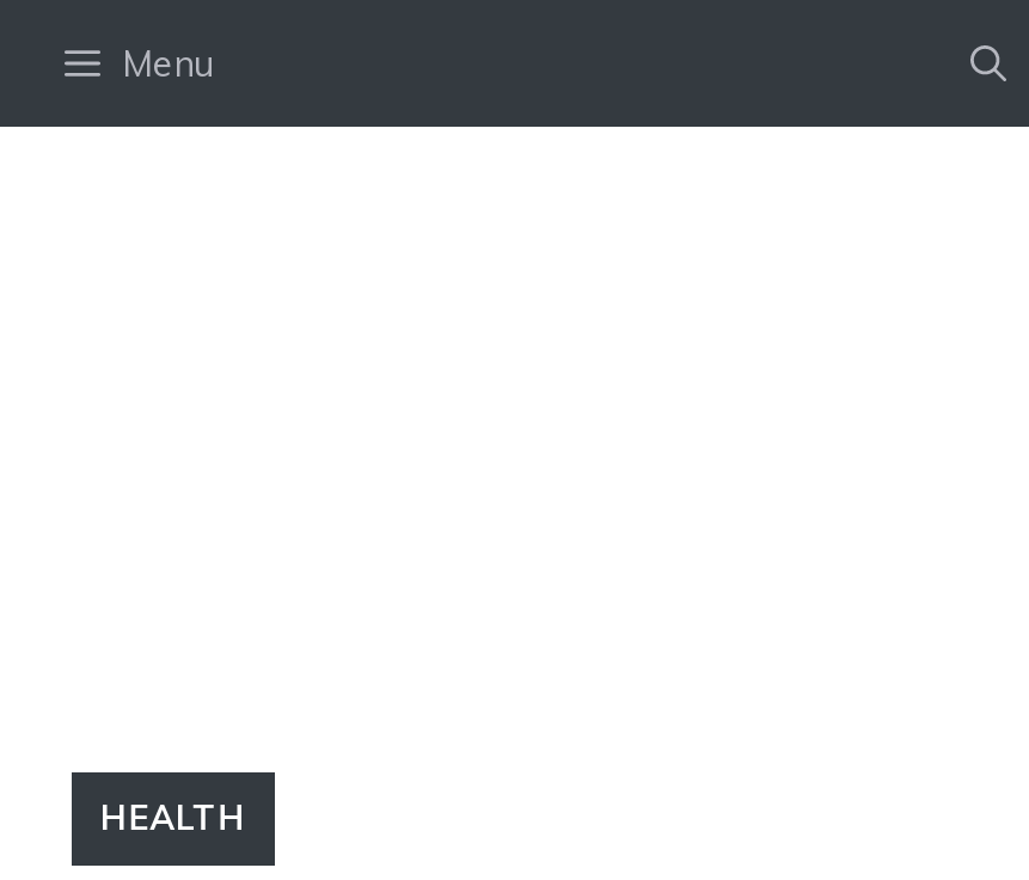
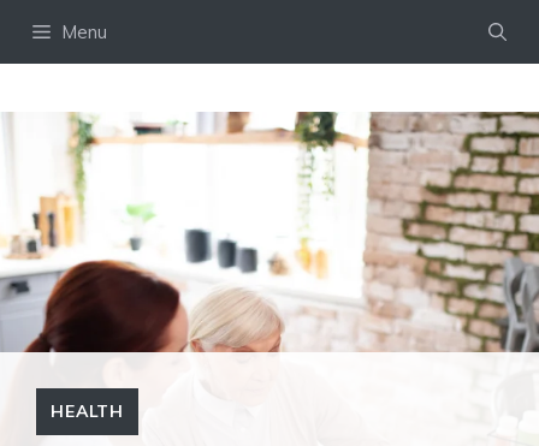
none -> [4,111,535,355] [image]

